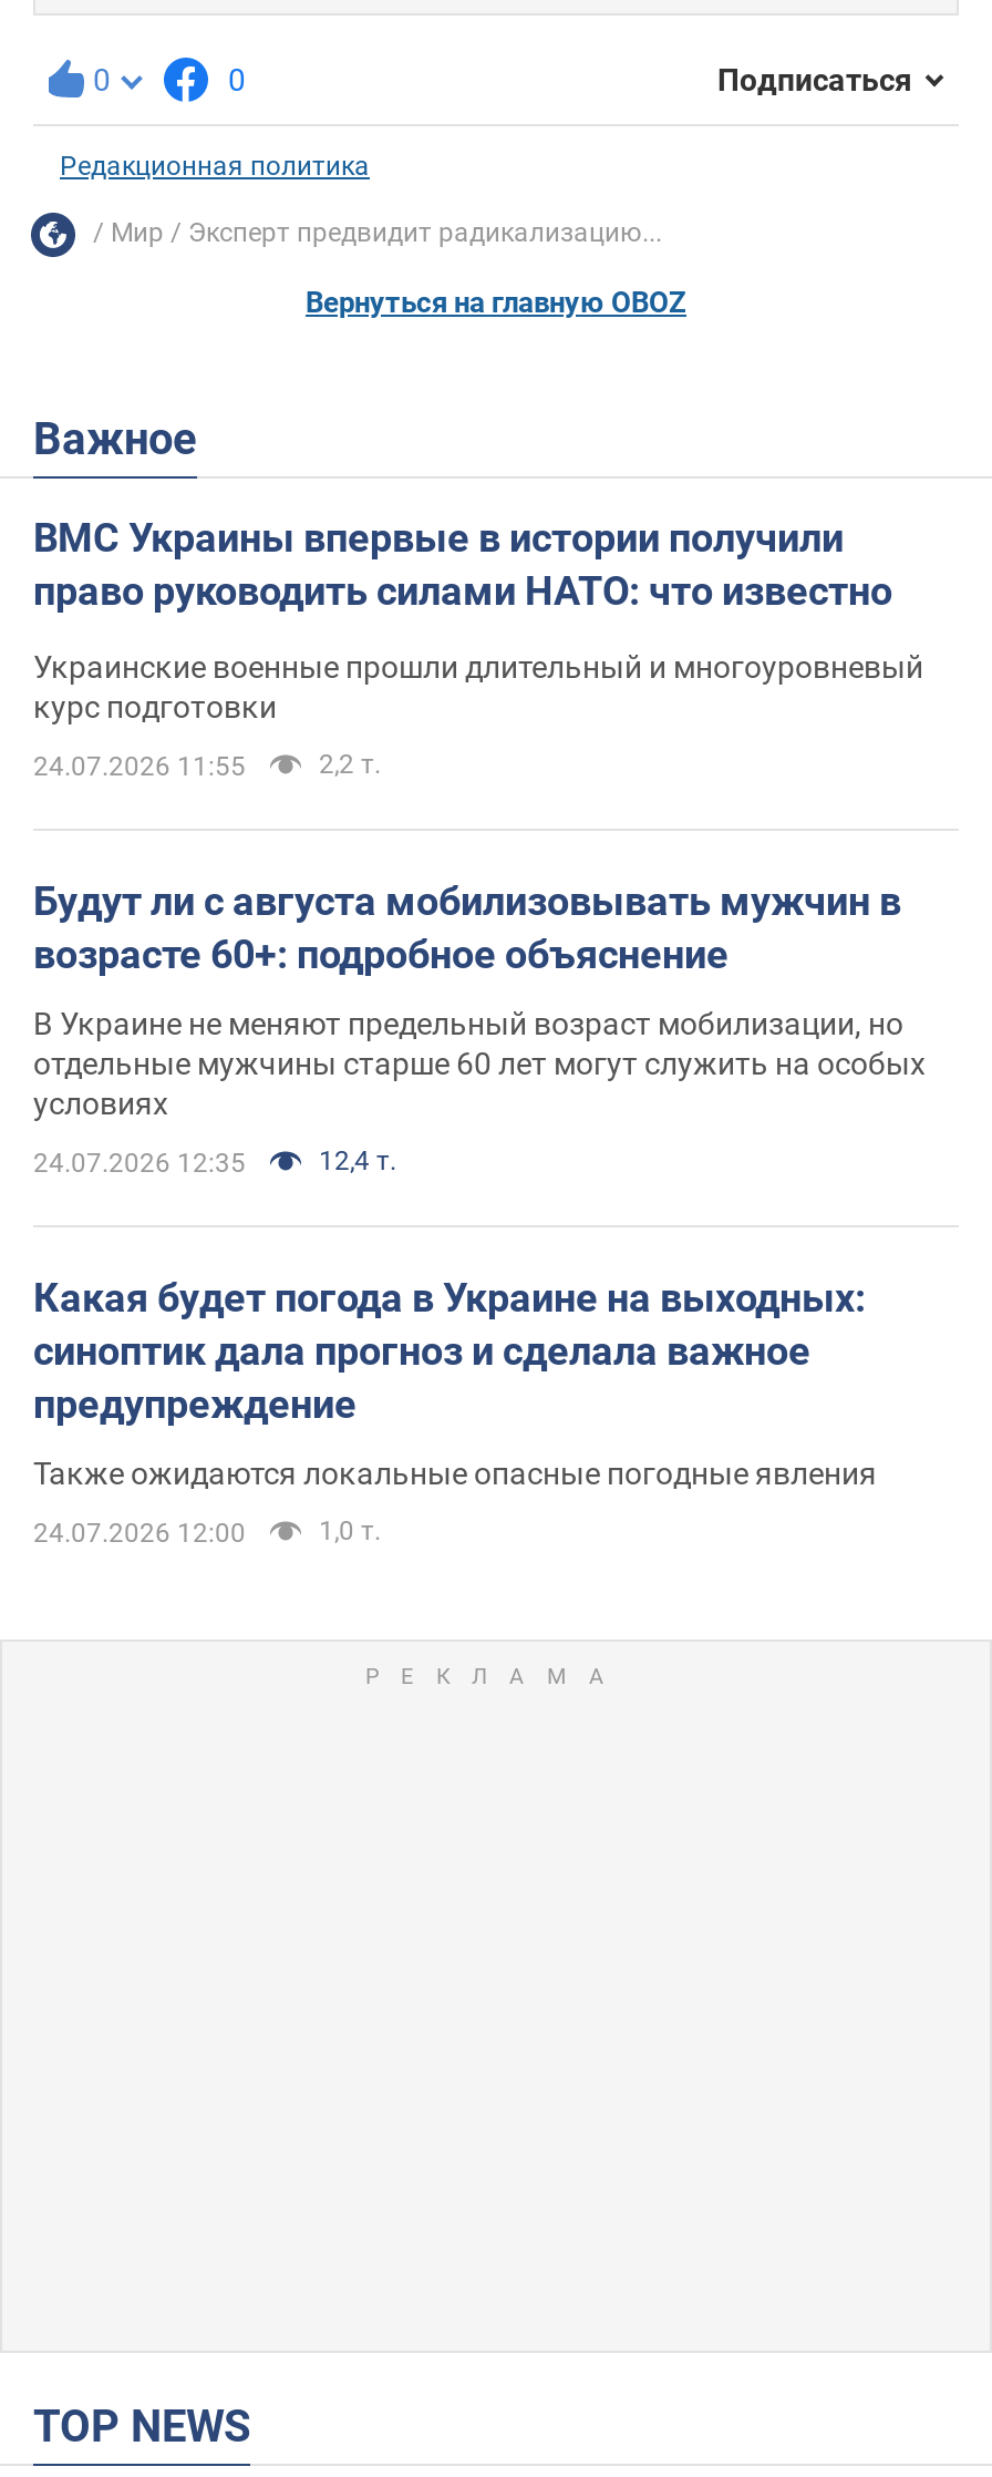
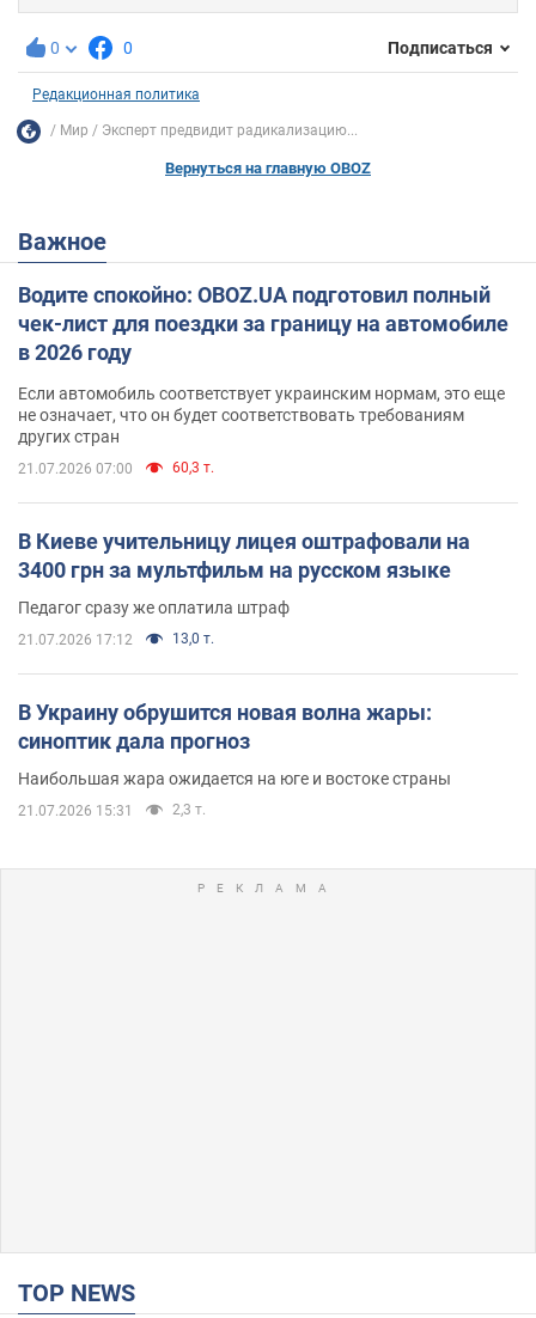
[33,513,892,613] ВМС Украины впервые в истории получили | право руководить силами НАТО: что известно -> [18,282,508,364] Водите спокойно: OBOZ.UA подготовил полный | чек-лист для поездки за границу на автомобиле | в 2026 году
[33,648,923,724] Украинские военные прошли длительный и многоуровневый | курс подготовки -> [18,384,505,446] Если автомобиль соответствует украинским нормам, это еще | не означает, что он будет соответствовать требованиям | других стран
[33,748,381,781] 24.07.2026 11:55 | 2,2 т. -> [18,459,214,477] 21.07.2026 07:00 | 60,3 т.
[33,877,901,976] Будут ли с августа мобилизовывать мужчин в | возрасте 60+: подробное объяснение -> [18,528,470,582] В Киеве учительницу лицея оштрафовали на | 3400 грн за мультфильм на русском языке
[33,1005,926,1120] В Украине не меняют предельный возраст мобилизации, но | отдельные мужчины старше 60 лет могут служить на особых | условиях -> [18,598,290,617] Педагог сразу же оплатила штраф
[33,1145,396,1178] 24.07.2026 12:35 | 12,4 т. -> [18,630,214,648] 21.07.2026 17:12 | 13,0 т.
[33,1273,866,1426] Какая будет погода в Украине на выходных: | синоптик дала прогноз и сделала важное | предупреждение -> [18,699,432,753] В Украину обрушится новая волна жары: | синоптик дала прогноз
[33,1455,877,1490] Также ожидаются локальные опасные погодные явления -> [18,769,451,788] Наибольшая жара ожидается на юге и востоке страны
[33,1515,381,1548] 24.07.2026 12:00 | 1,0 т. -> [18,801,206,819] 21.07.2026 15:31 | 2,3 т.

